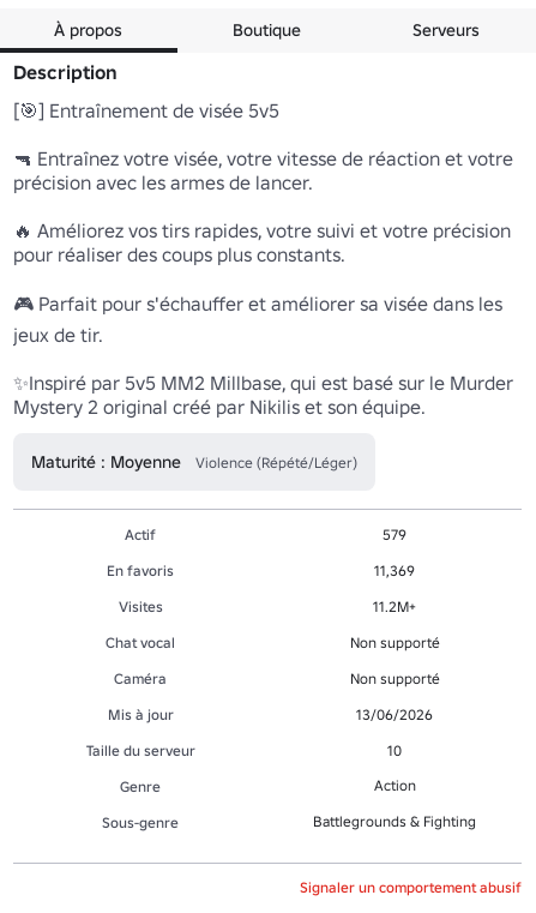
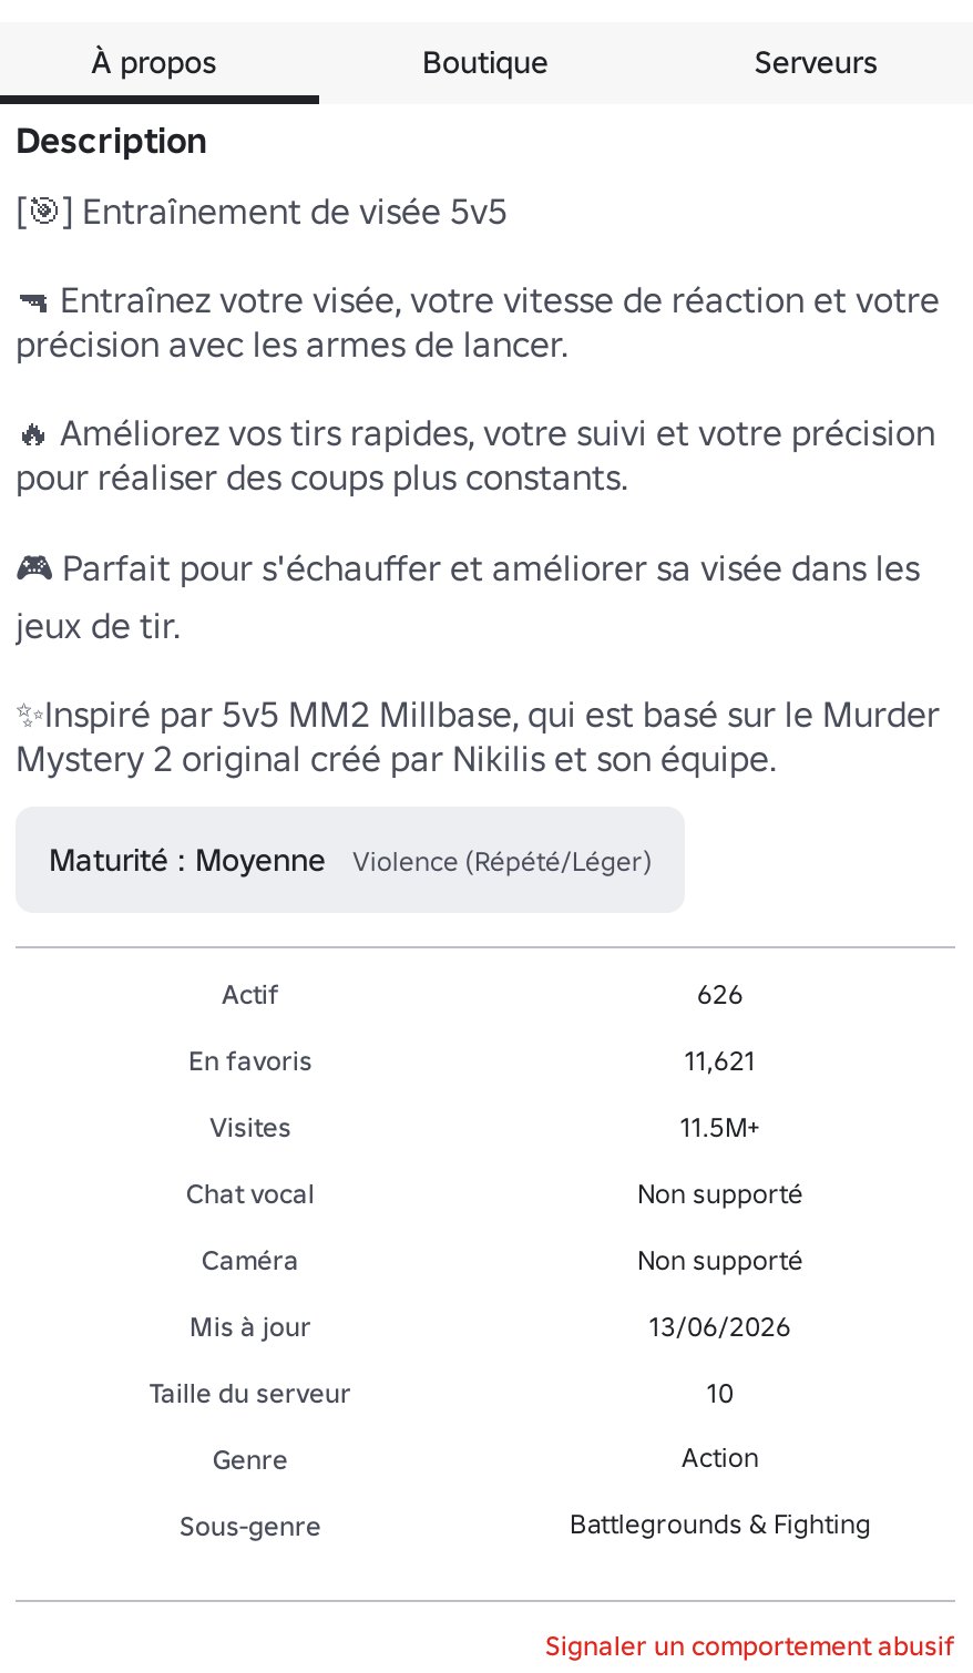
[383,525,406,543] 579 -> [697,976,744,1009] 626
[374,561,415,579] 11,369 -> [685,1043,756,1076] 11,621
[373,597,416,615] 11.2M+ -> [680,1109,760,1142] 11.5M+

